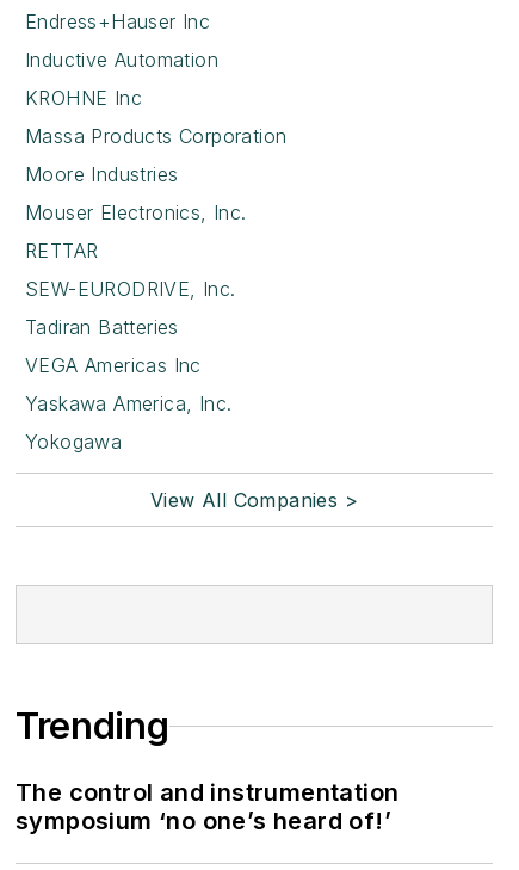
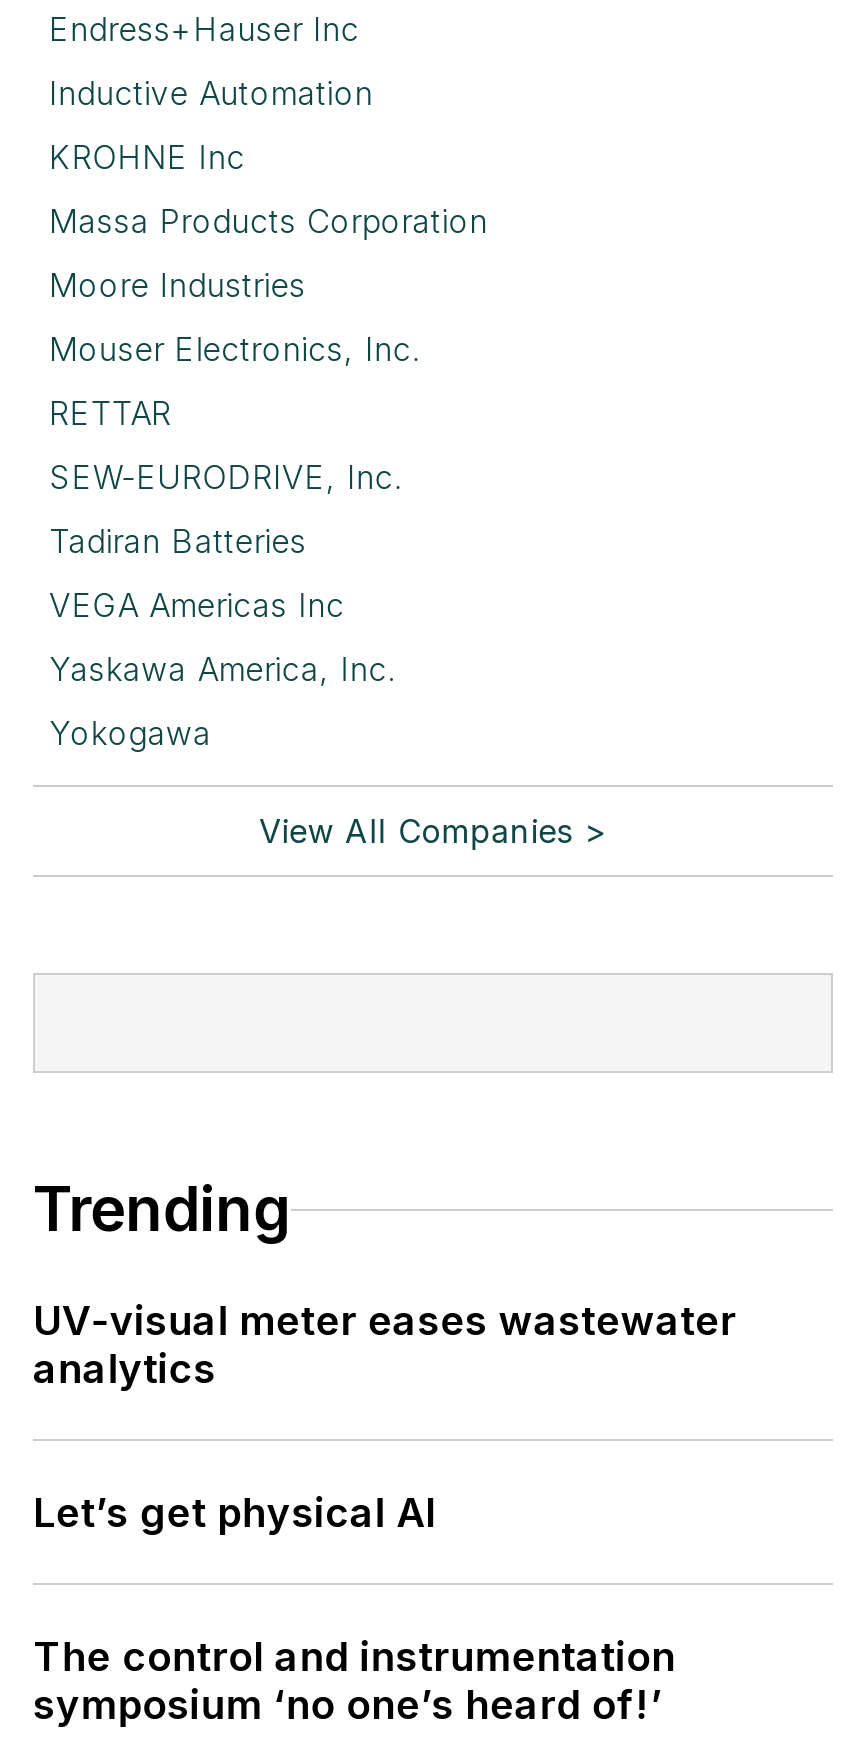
none -> [33,1297,737,1537] UV-visual meter eases wastewater | analytics | Let’s get physical AI

